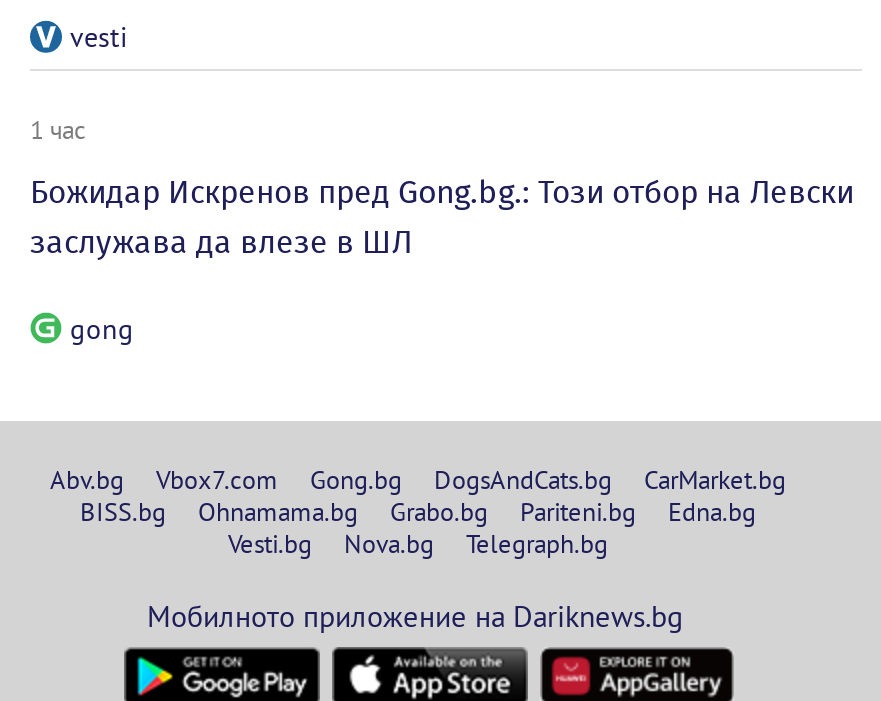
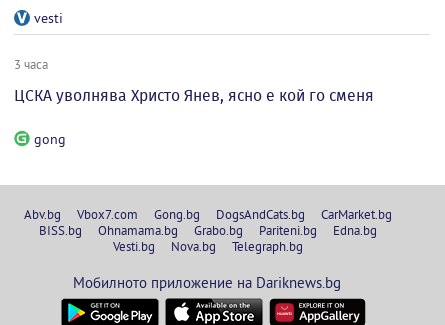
[30,113,86,145] 1 час -> [14,56,48,72] 3 часа
[30,173,854,261] Божидар Искренов пред Gong.bg.: Този отбор на Левски | заслужава да влезе в ШЛ -> [14,86,374,105] ЦСКА уволнява Христо Янев, ясно е кой го сменя

